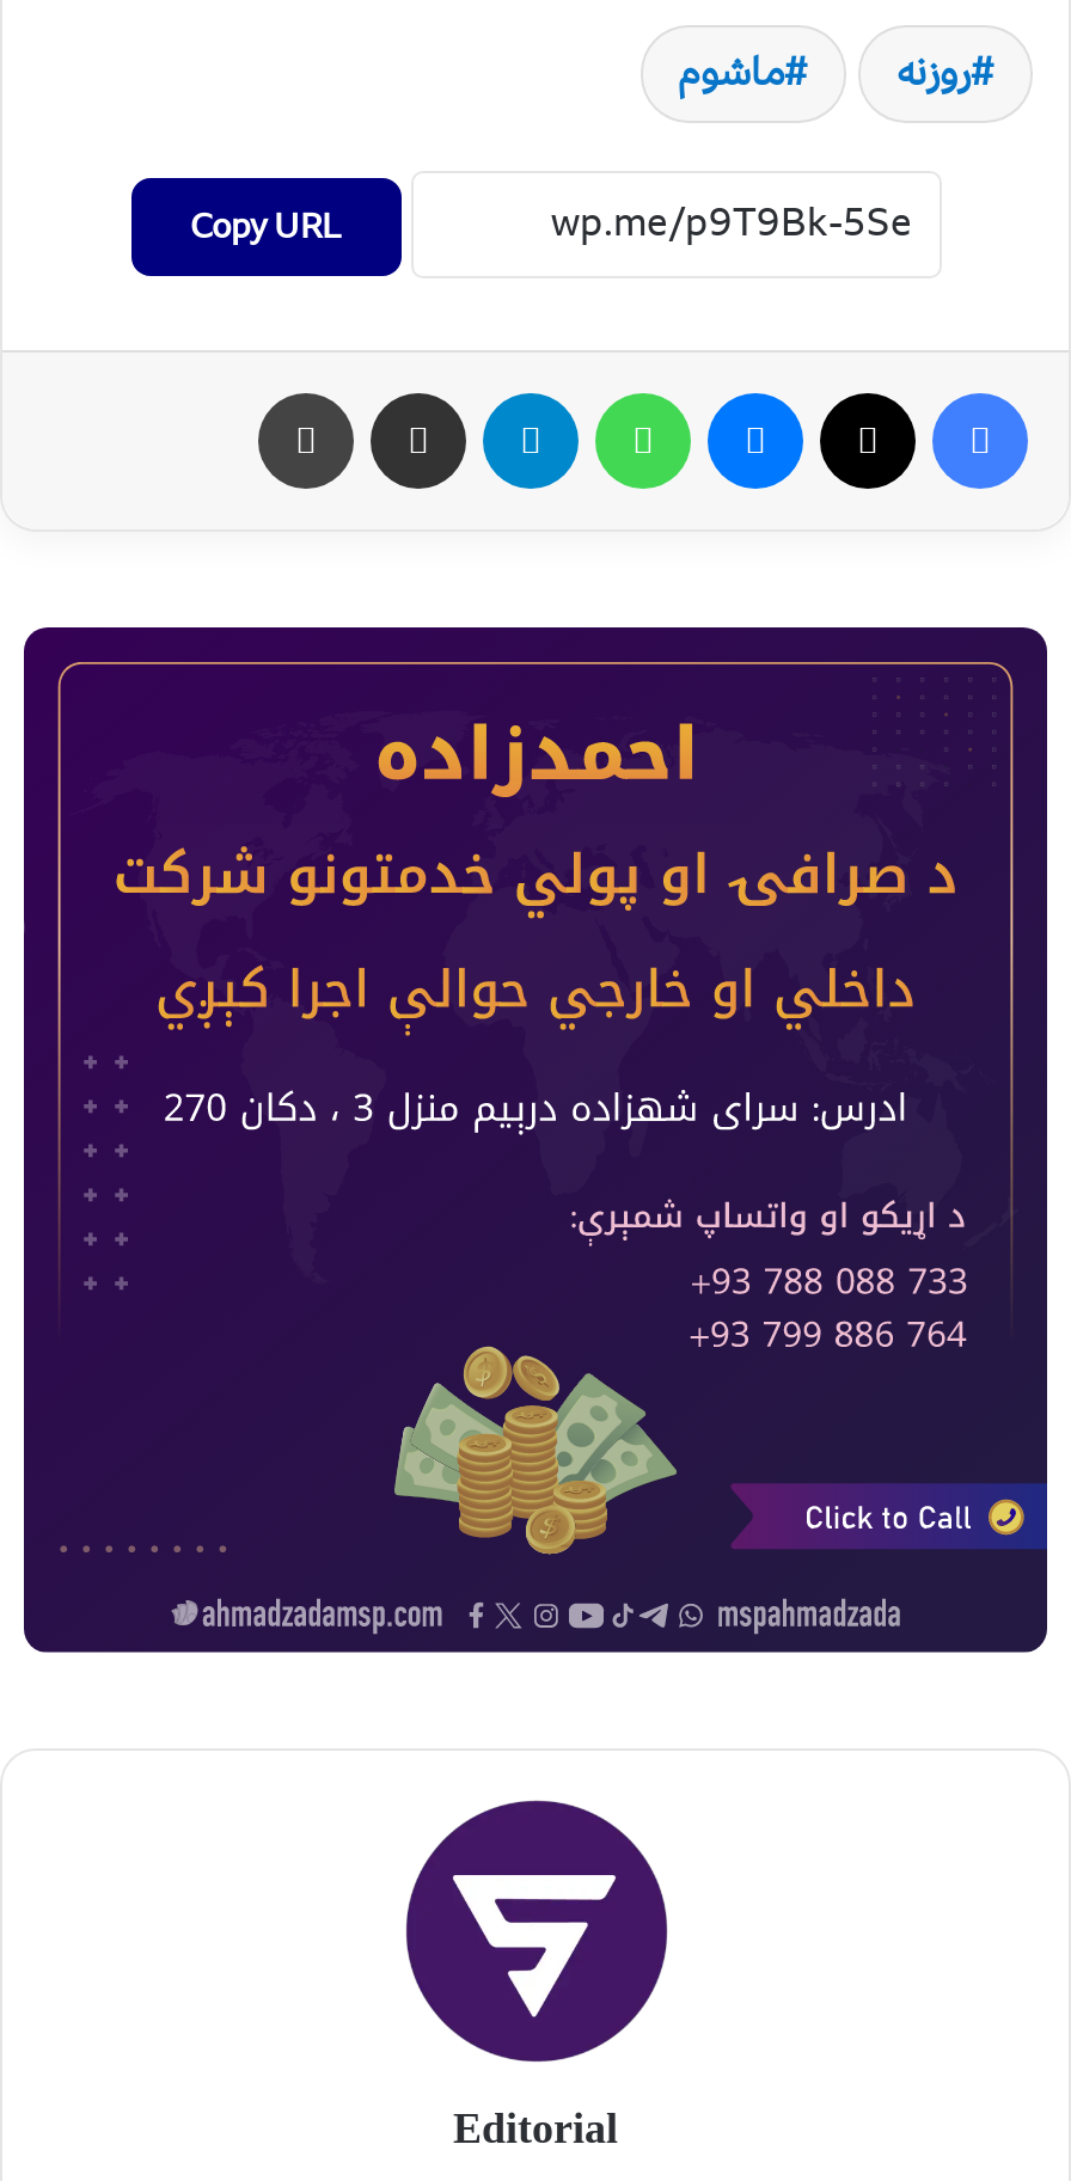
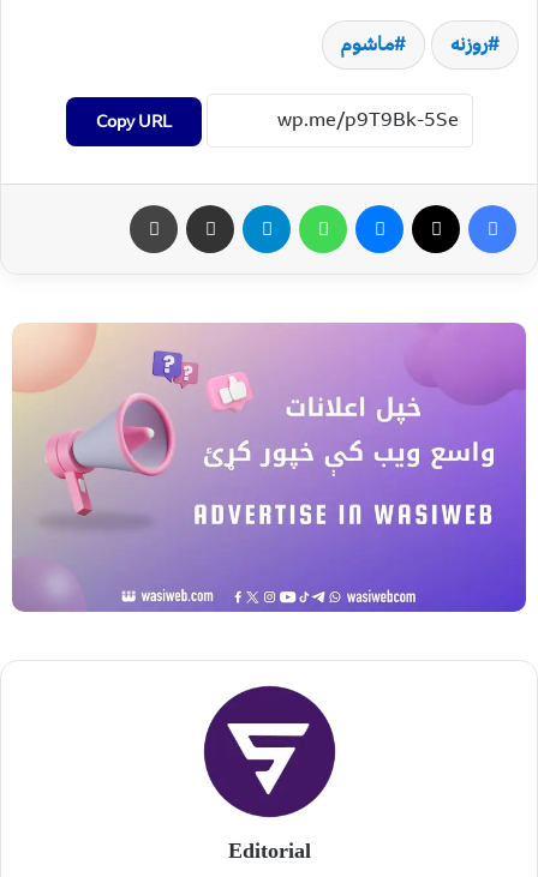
[22,626,1049,1654] [image] -> [12,323,527,612] [image]

